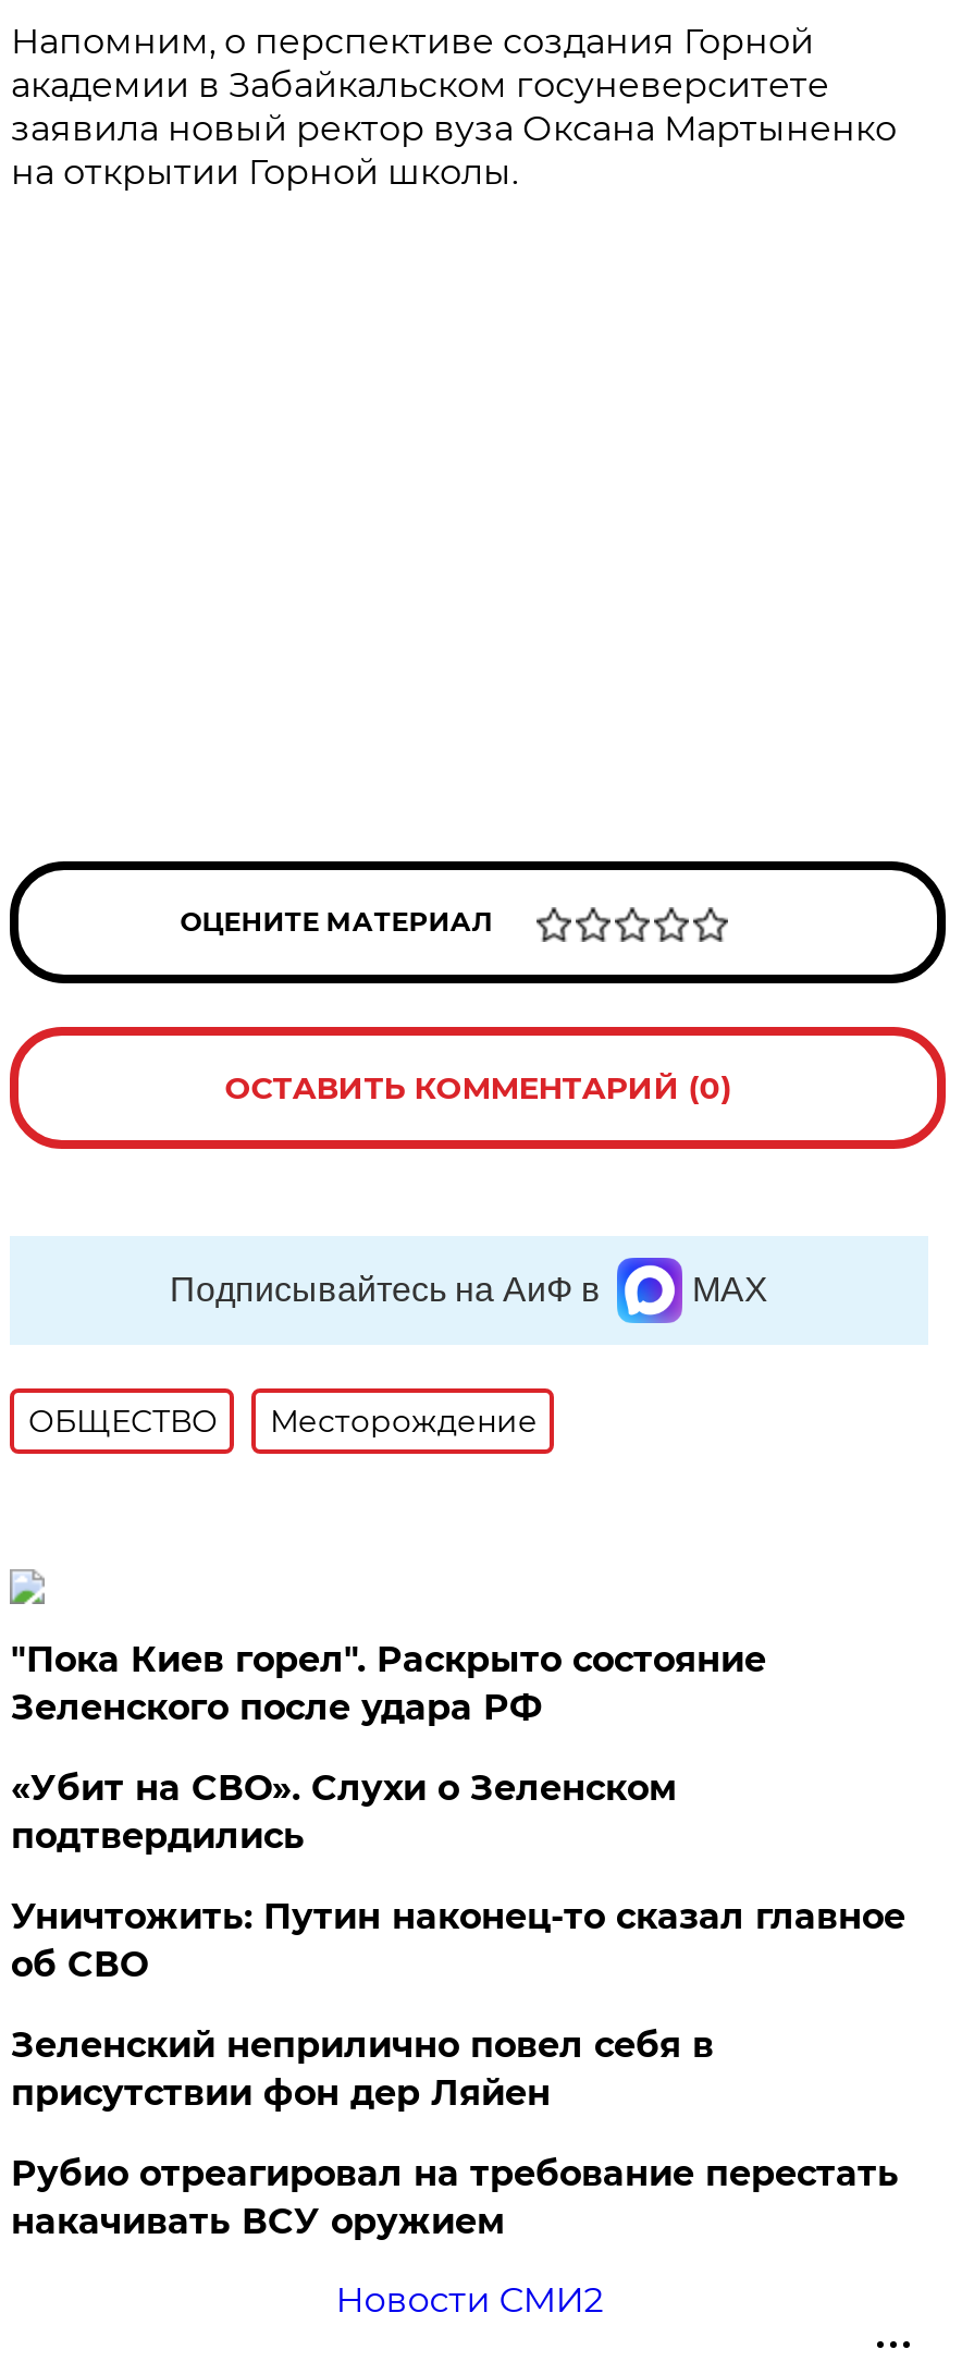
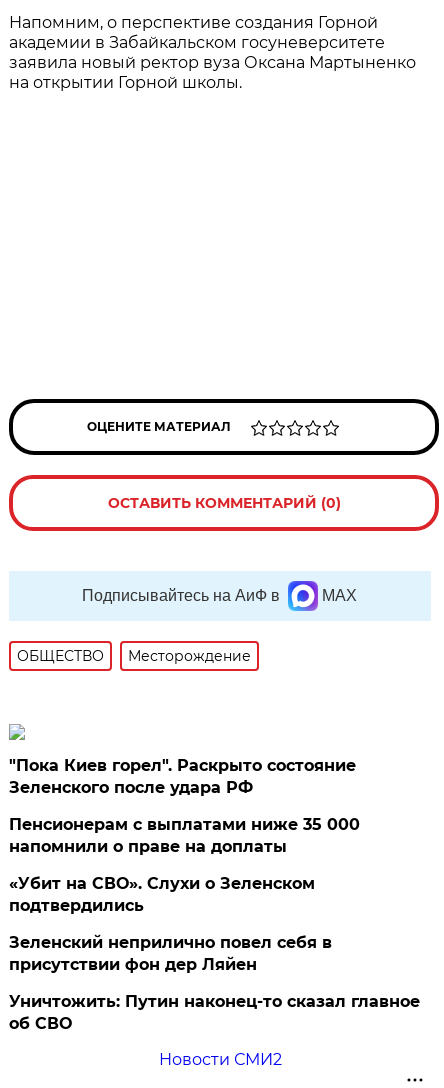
none -> [9,815,360,856] Пенсионерам с выплатами ниже 35 000 | напомнили о праве на доплаты
moved [11,1767,677,1857] -> [9,874,315,915]: «Убит на СВО». Слухи о Зеленском | подтвердились
moved [11,1896,905,1985] -> [9,992,420,1033]: Уничтожить: Путин наконец-то сказал главное | об СВО
[11,2153,899,2242] Рубио отреагировал на требование перестать | накачивать ВСУ оружием -> none

